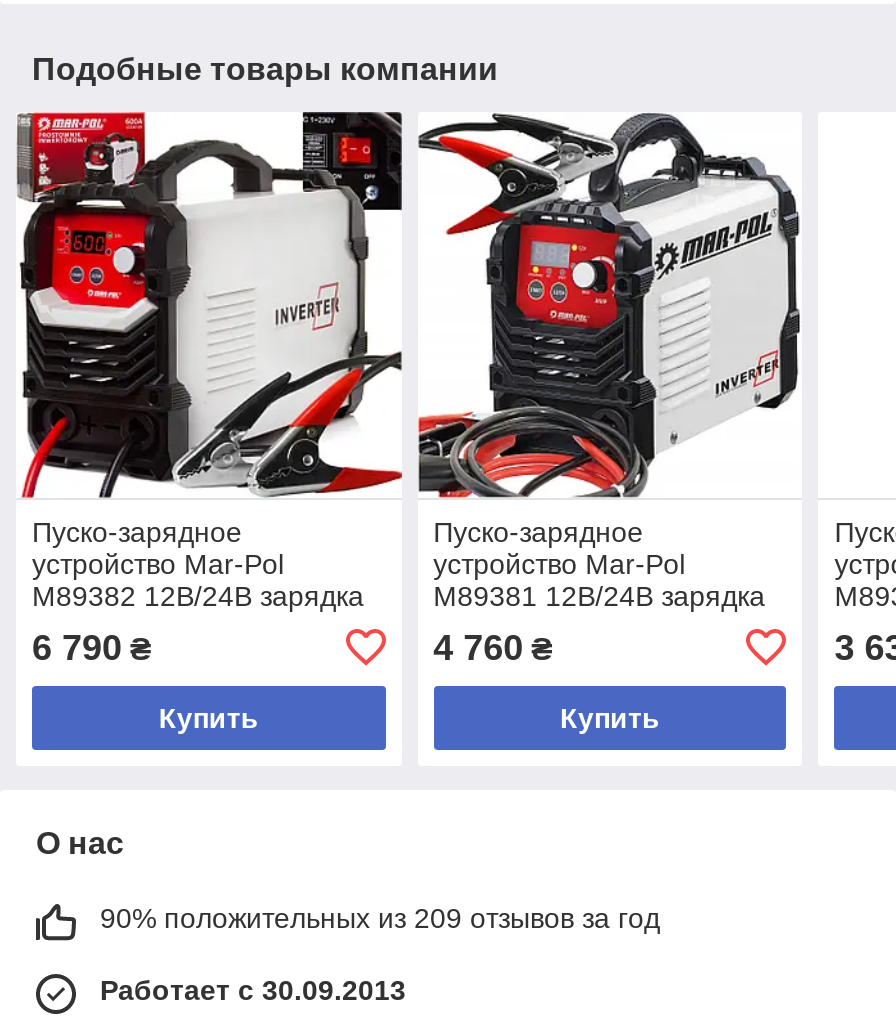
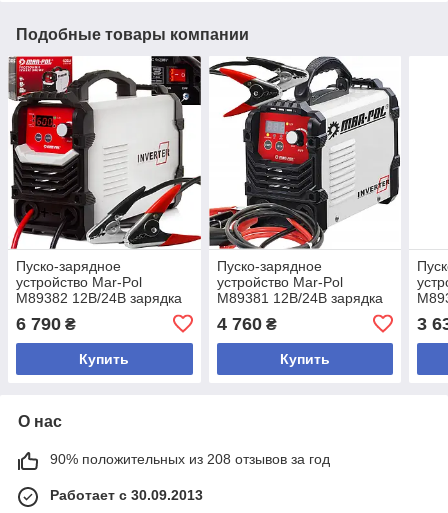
[100,902,660,934] 90% положительных из 209 отзывов за год -> [50,451,330,467] 90% положительных из 208 отзывов за год

